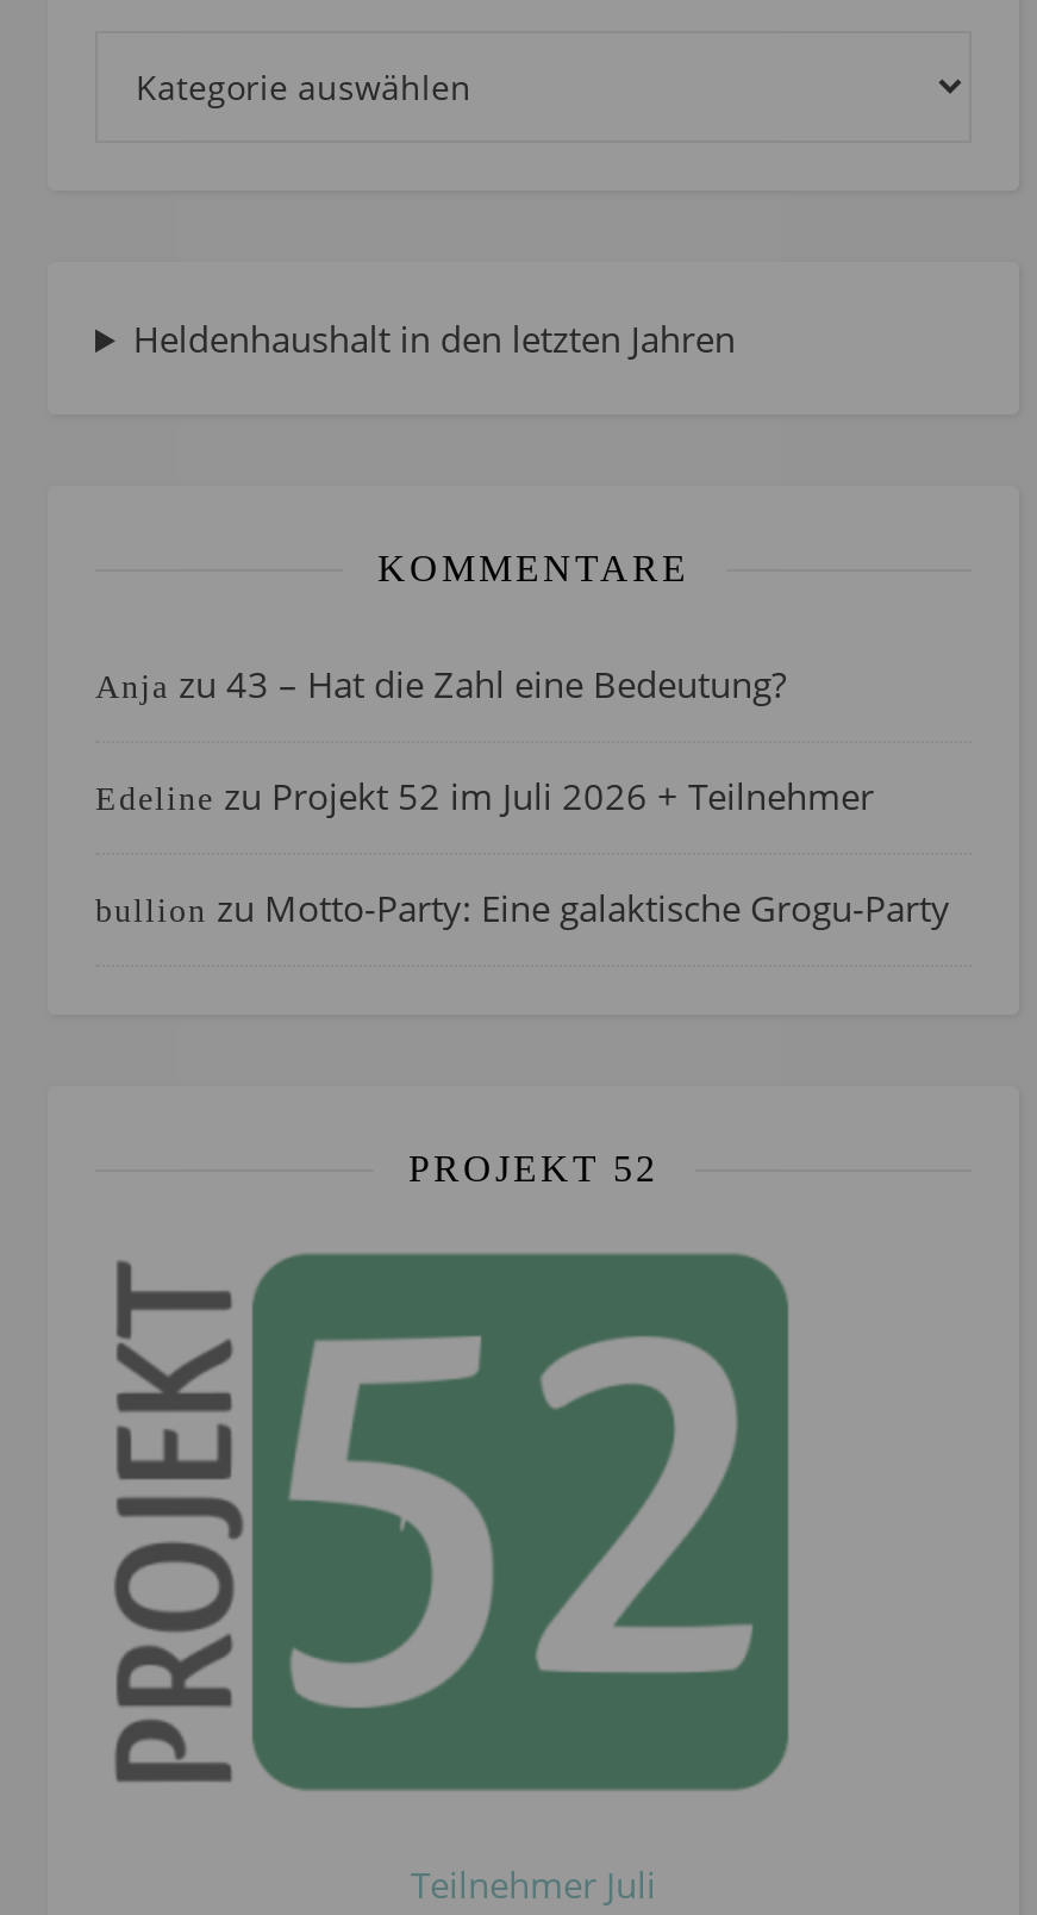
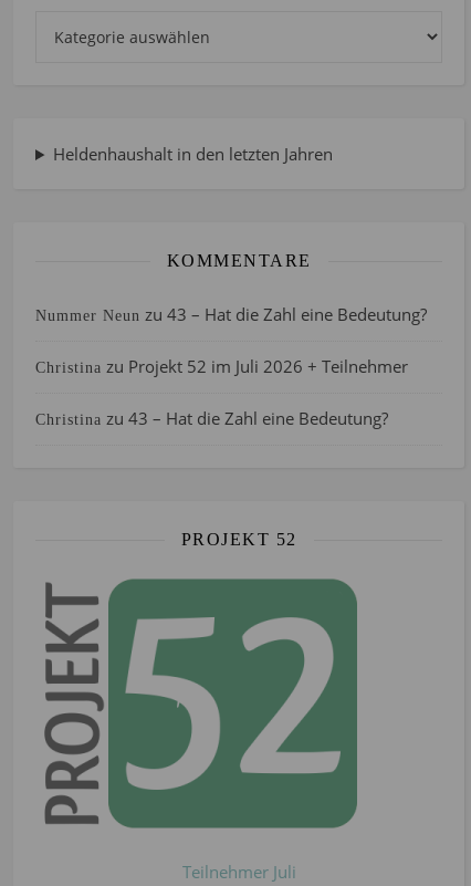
[95,660,786,707] Anja zu 43 – Hat die Zahl eine Bedeutung? -> [35,303,427,325] Nummer Neun zu 43 – Hat die Zahl eine Bedeutung?
[95,772,874,819] Edeline zu Projekt 52 im Juli 2026 + Teilnehmer -> [35,355,408,377] Christina zu Projekt 52 im Juli 2026 + Teilnehmer
[95,884,950,931] bullion zu Motto-Party: Eine galaktische Grogu-Party -> [35,407,388,429] Christina zu 43 – Hat die Zahl eine Bedeutung?

